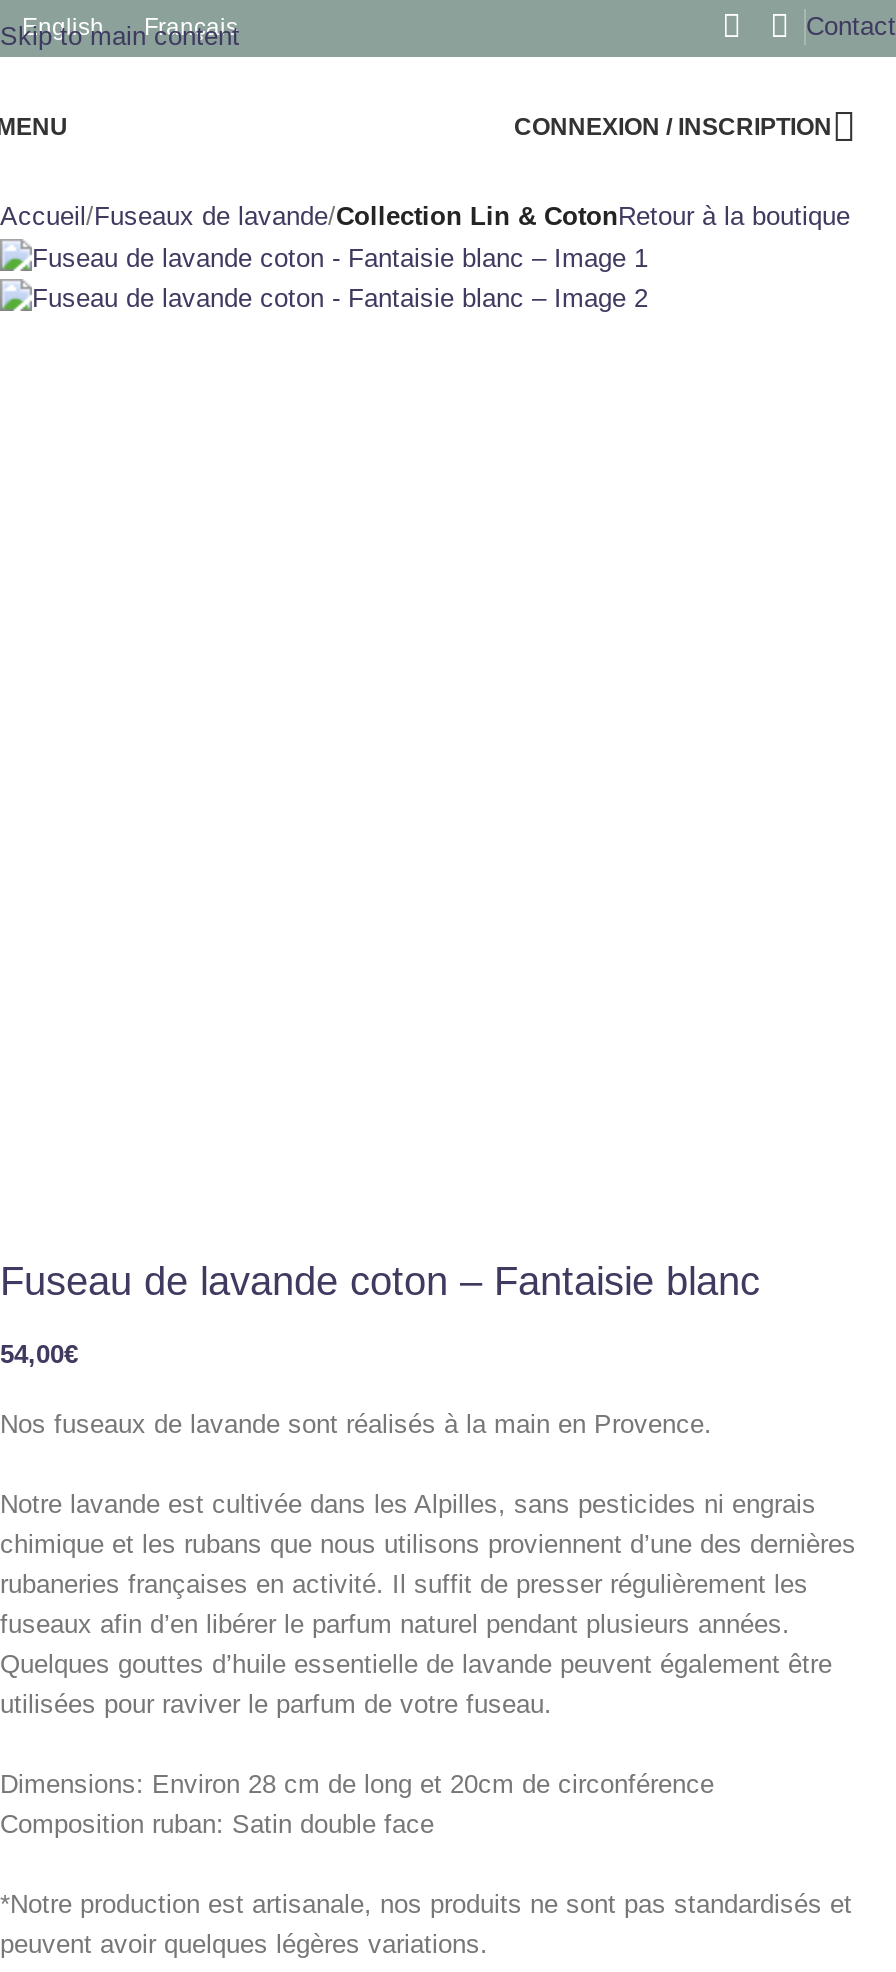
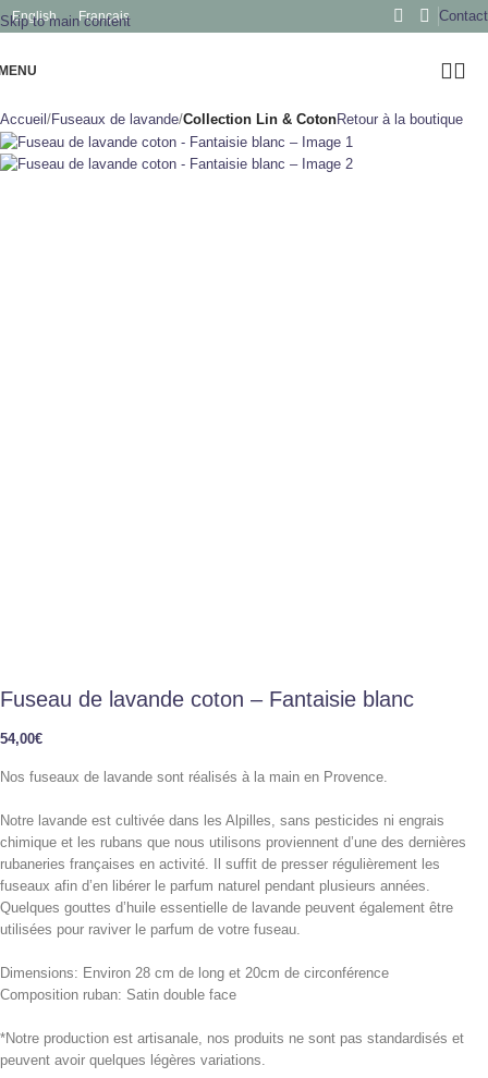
[514,113,832,141] CONNEXION / INSCRIPTION -> none

